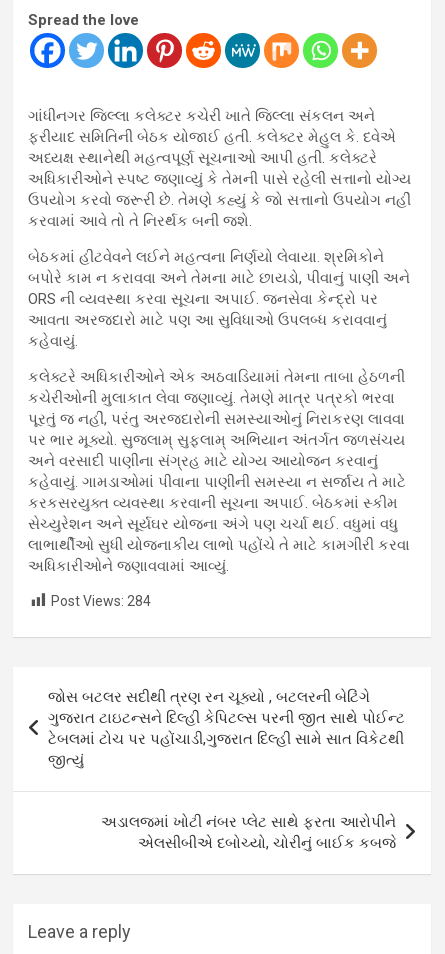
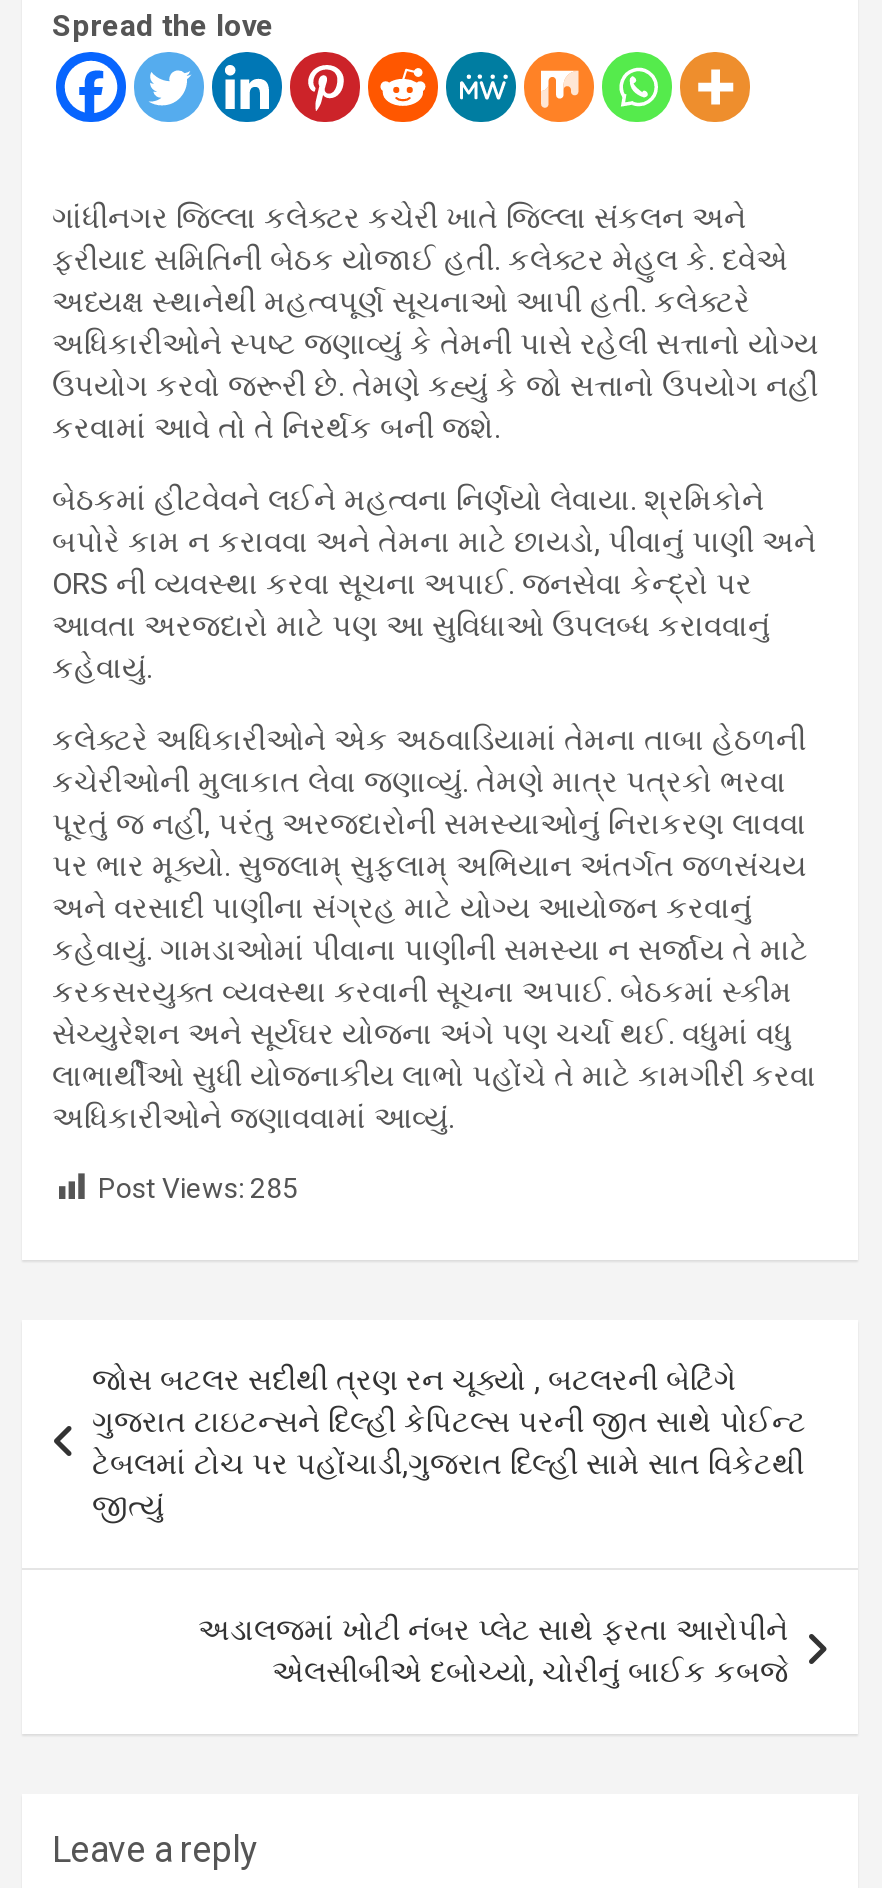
[51,593,151,609] Post Views: 284 -> [98,1172,298,1204] Post Views: 285

